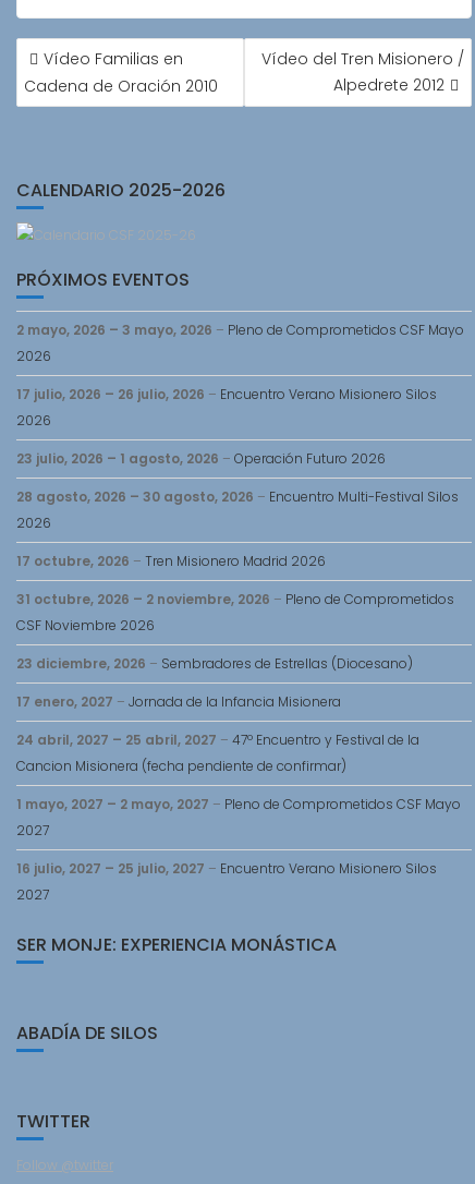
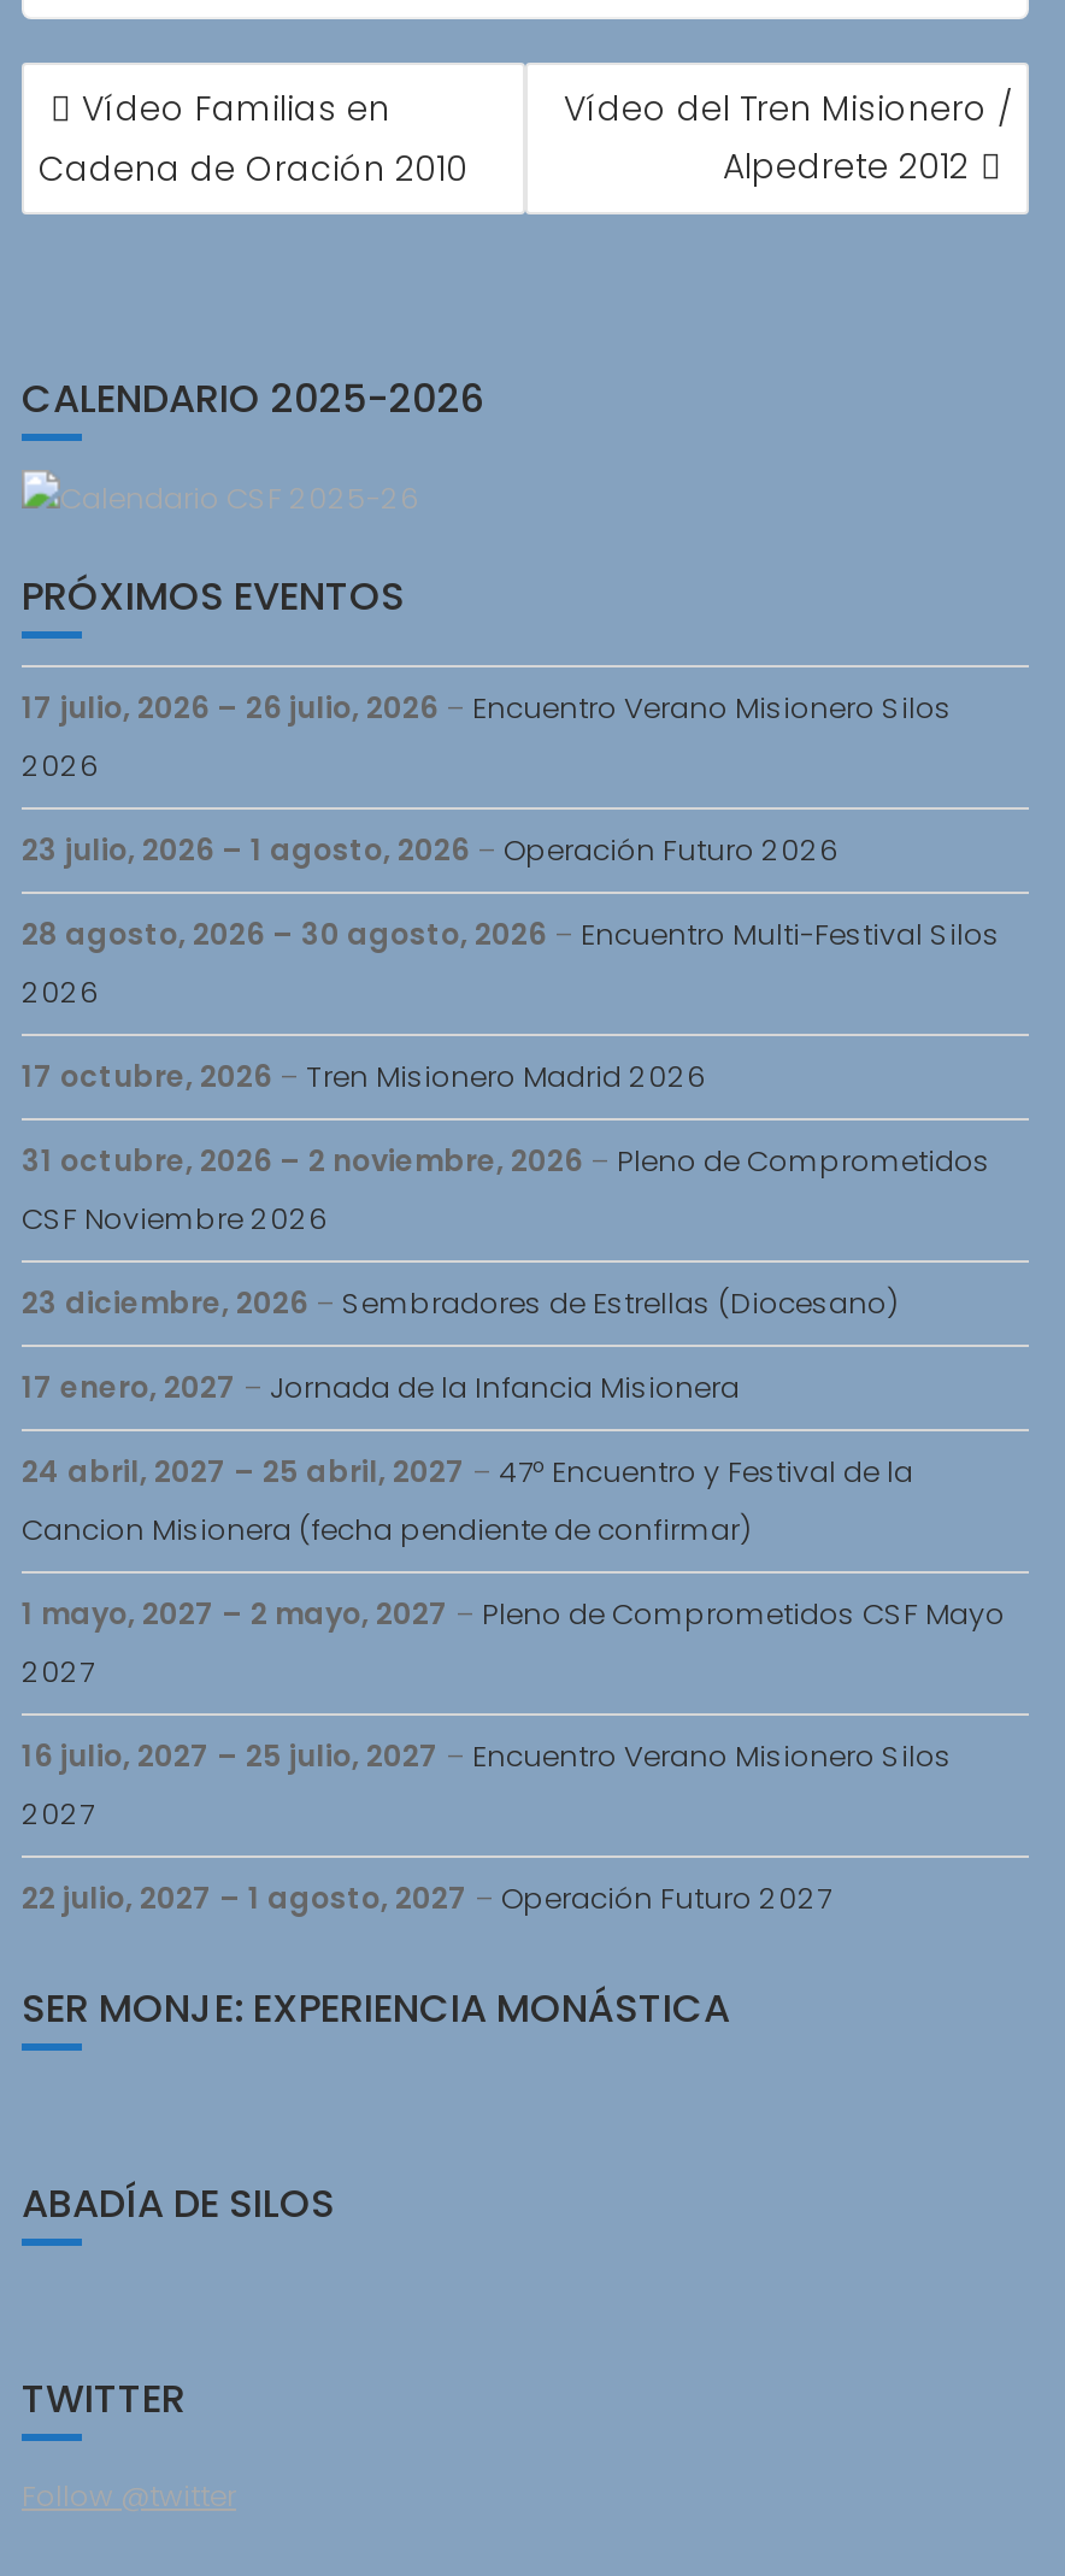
[16,320,464,365] 2 mayo, 2026 – 3 mayo, 2026 – Pleno de Comprometidos CSF Mayo | 2026 -> none
moved [16,385,461,903] -> [22,686,1005,1833]: 17 julio, 2026 – 26 julio, 2026 – Encuentro Verano Misionero Silos | 2026 | 23 julio, 2026 – 1 agosto, 2026 – Operación Futuro 2026 | ... | 16 julio, 2027 – 25 julio, 2027 – Encuentro Verano Misionero Silos | 2027
none -> [22,1876,831,1917] 22 julio, 2027 – 1 agosto, 2027 – Operación Futuro 2027

